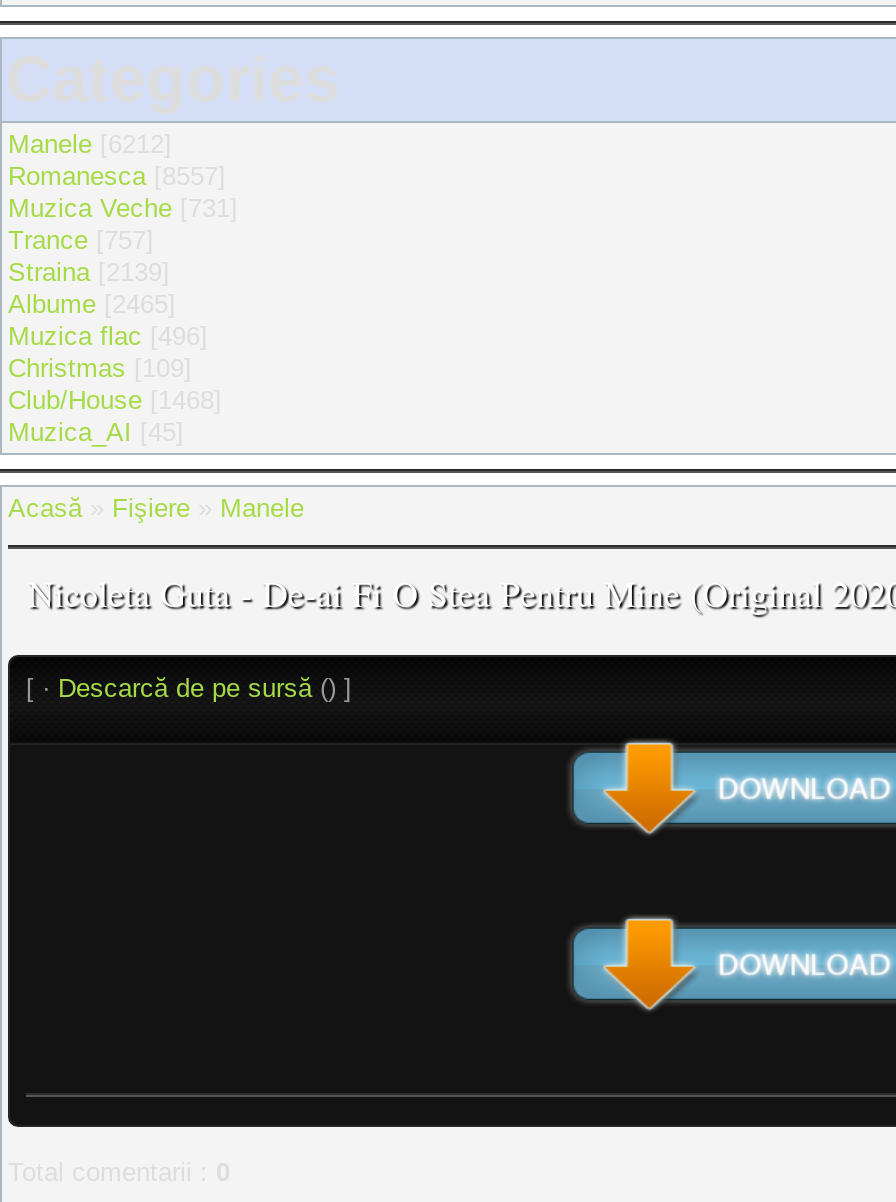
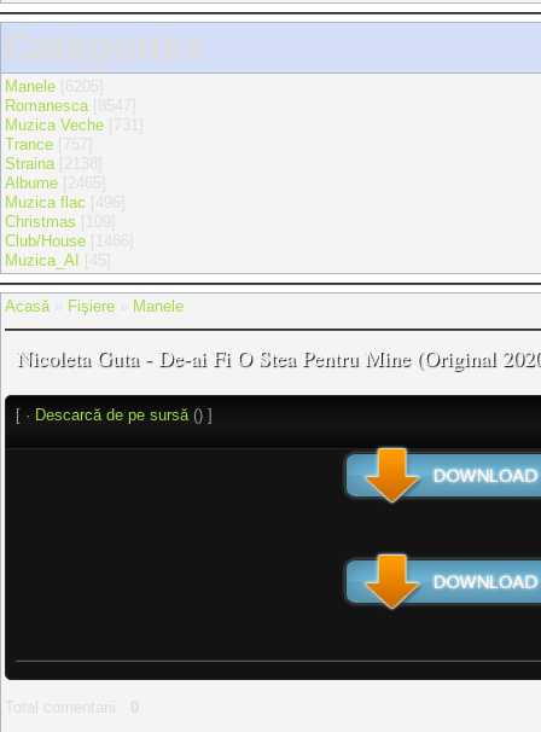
[8,129,172,159] Manele [6212] -> [5,77,104,95] Manele [6205]
[8,161,226,191] Romanesca [8557] -> [5,97,136,115] Romanesca [8547]
[8,257,170,287] Straina [2139] -> [5,155,103,173] Straina [2138]
[8,385,222,415] Club/House [1468] -> [5,232,134,250] Club/House [1466]

